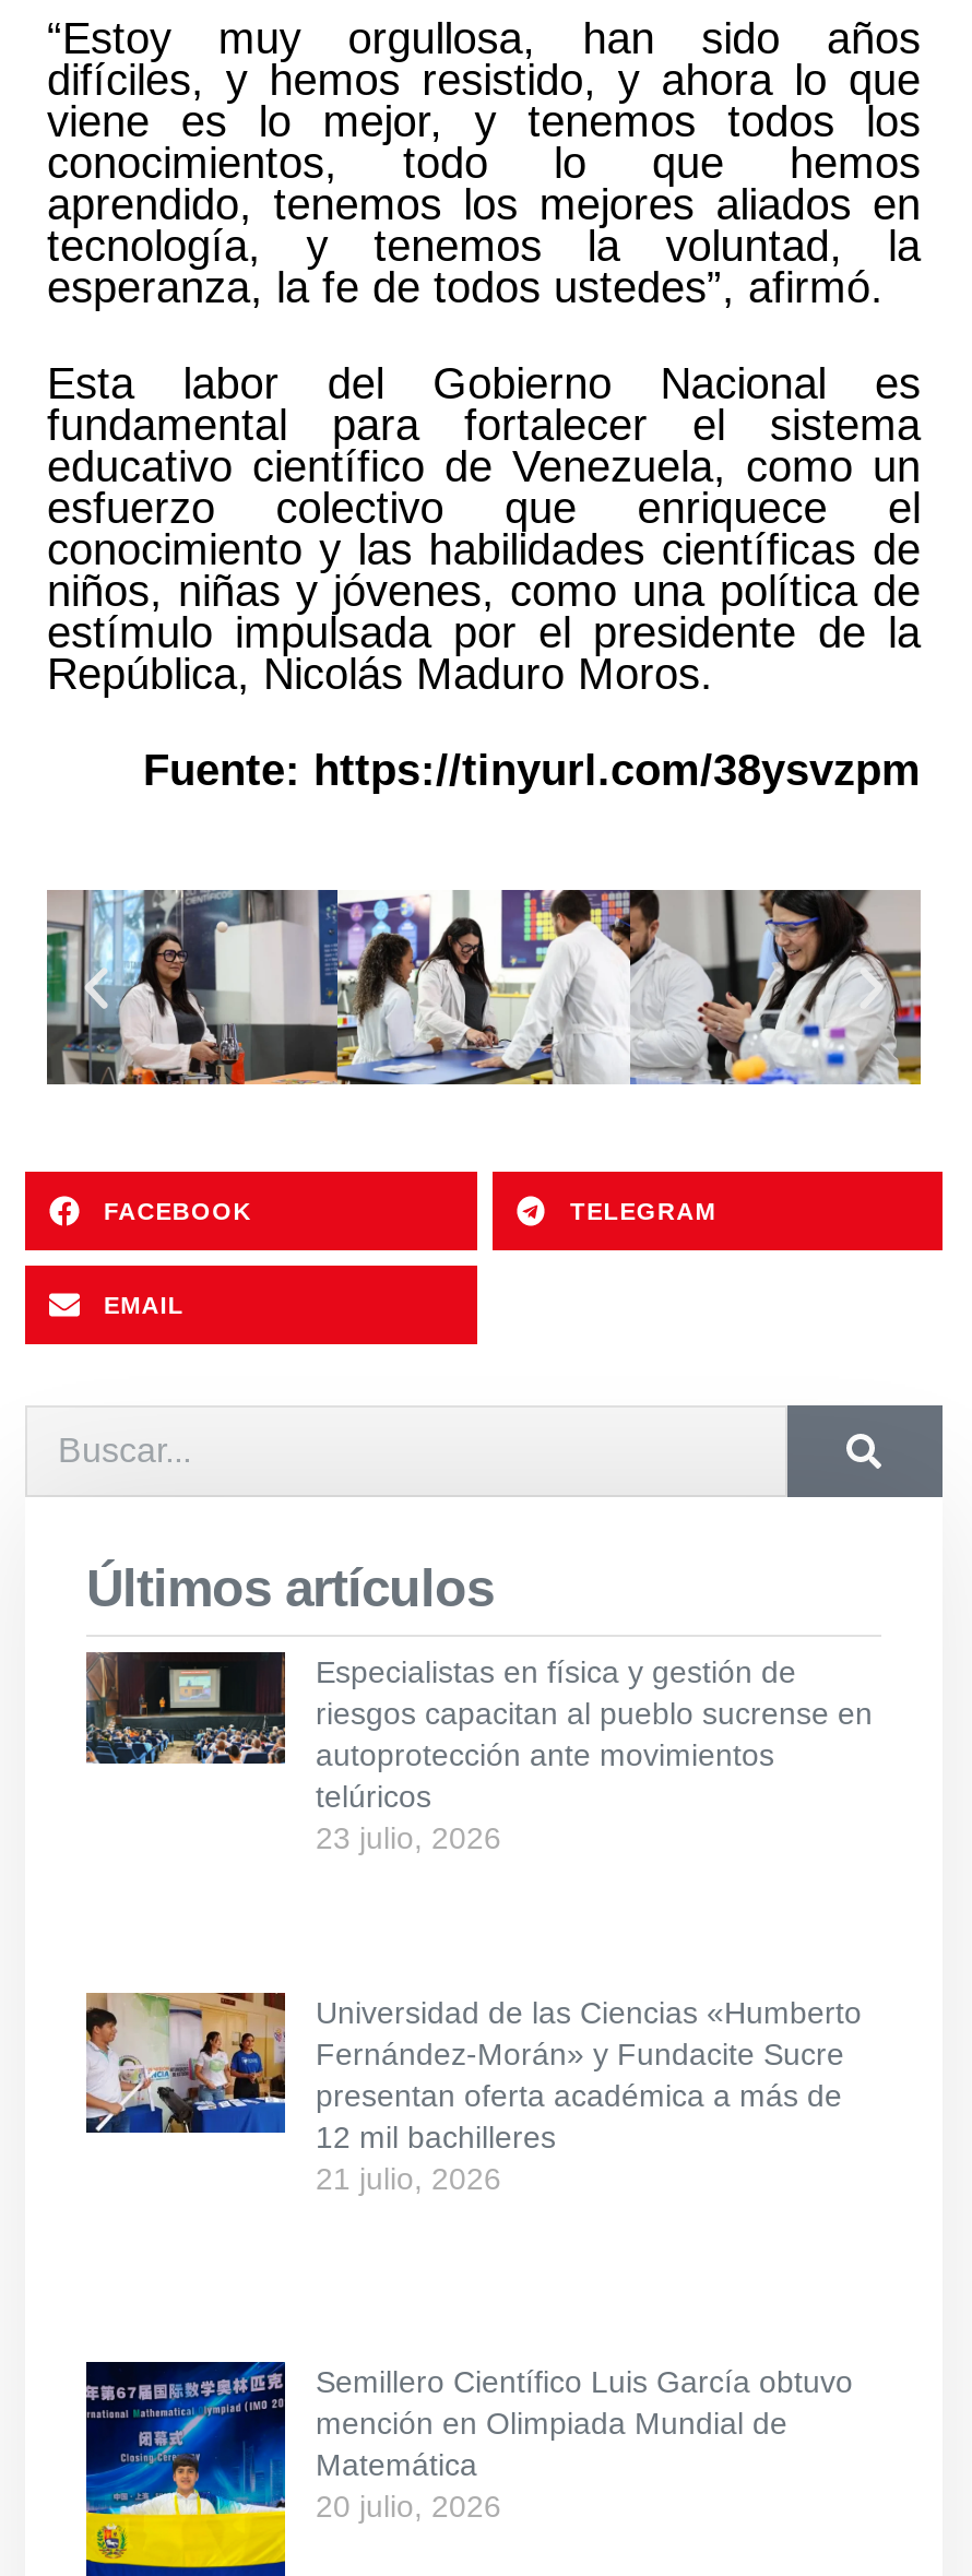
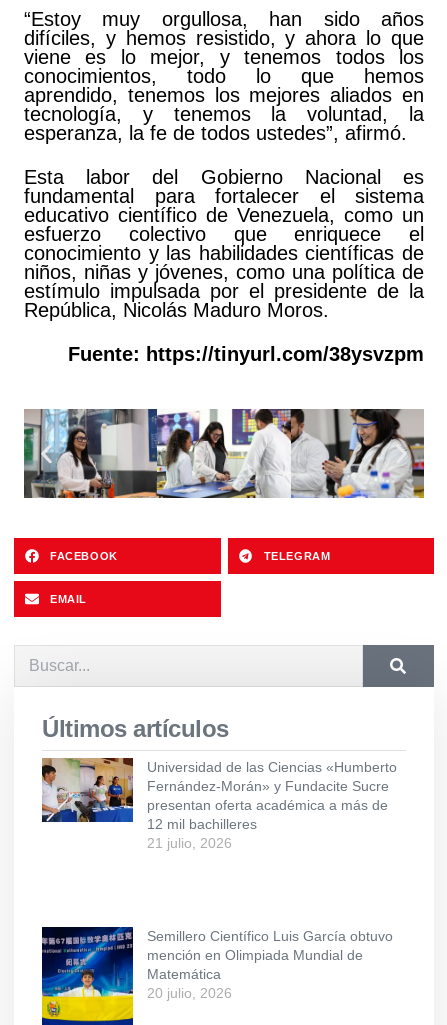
[84,1650,873,1856] [image] | Especialistas en física y gestión de | riesgos capacitan al pueblo sucrense en | autoprotección ante movimientos | telúricos | 23 julio, 2026 -> none

